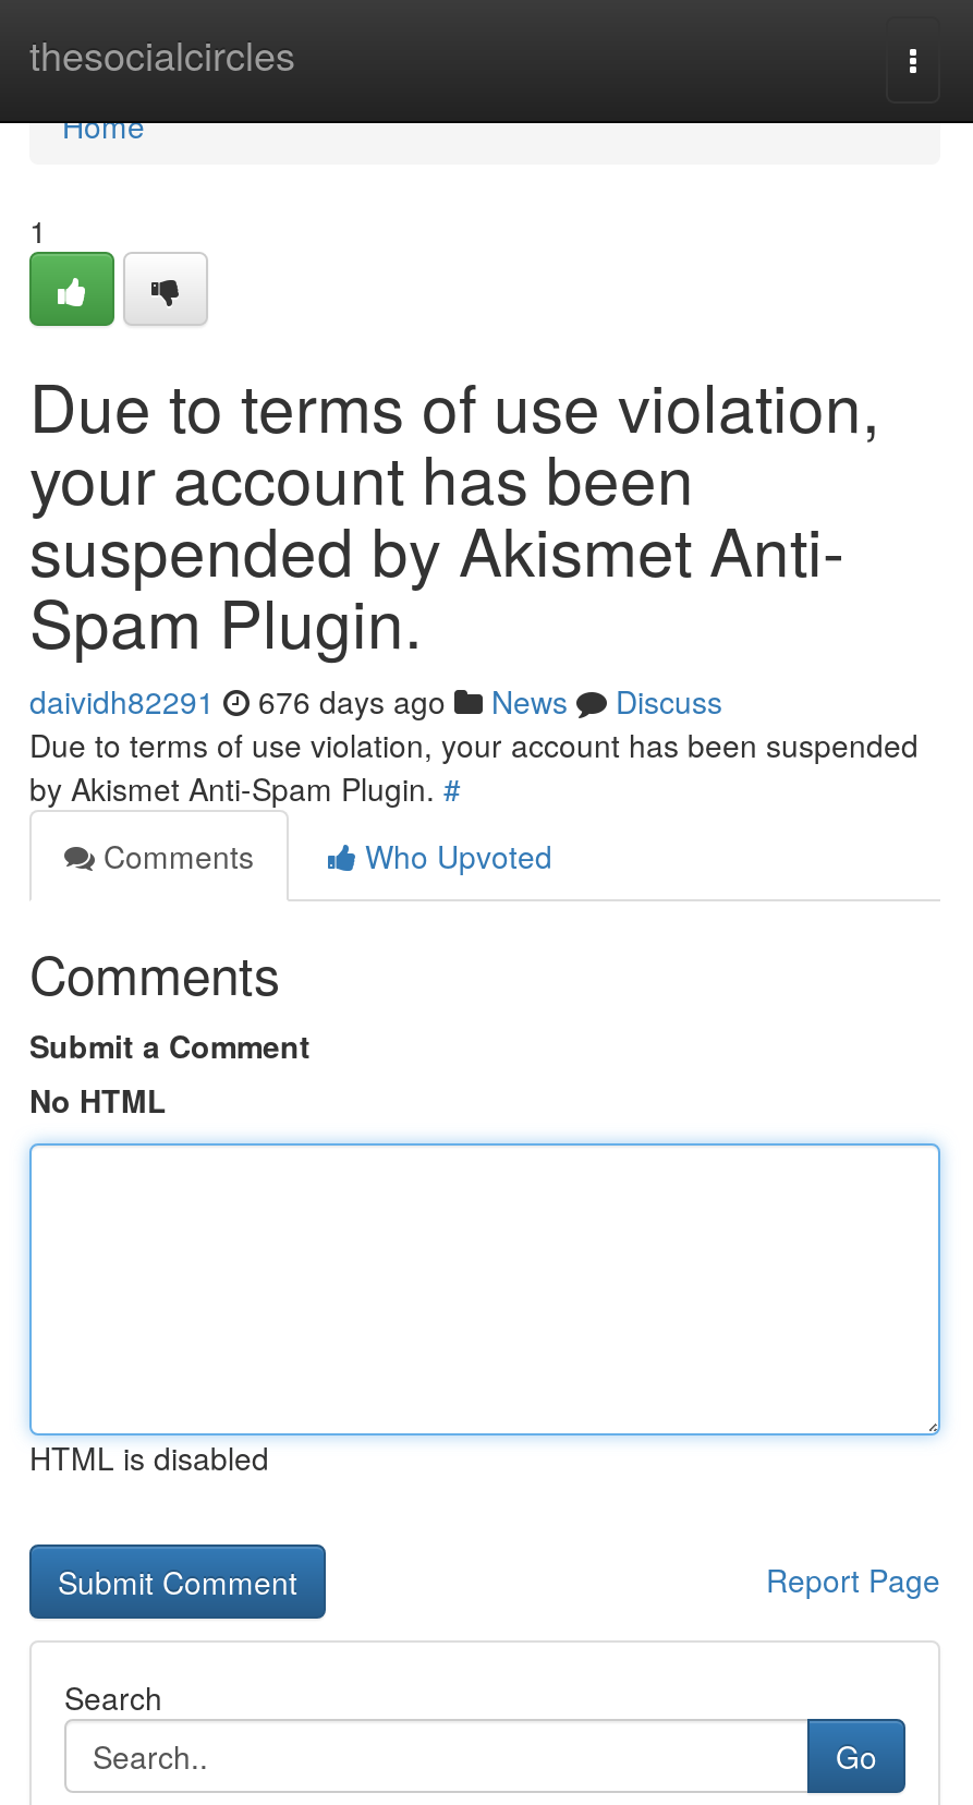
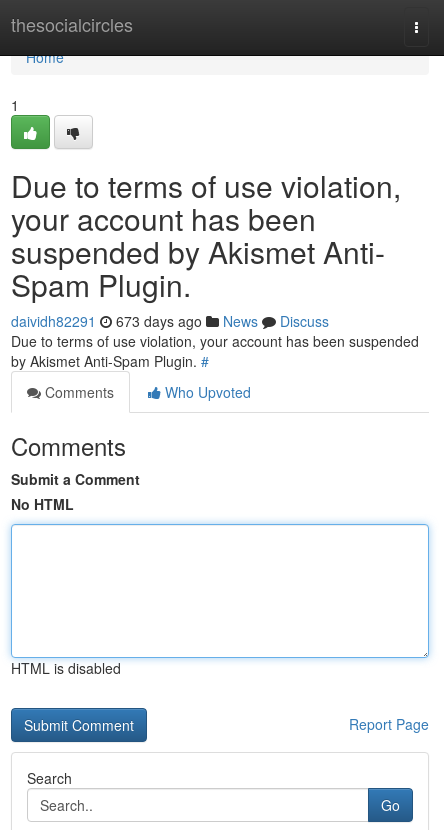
[29,679,722,723] daividh82291 676 days ago News Discuss -> [11,311,329,331] daividh82291 673 days ago News Discuss

